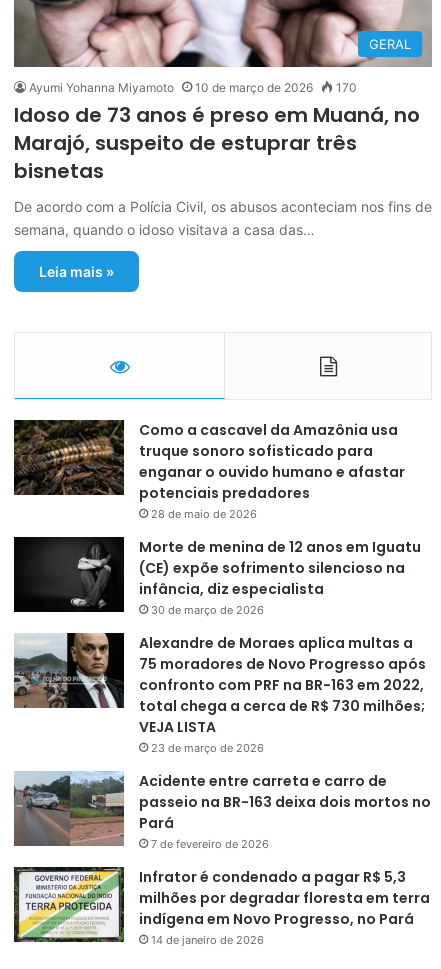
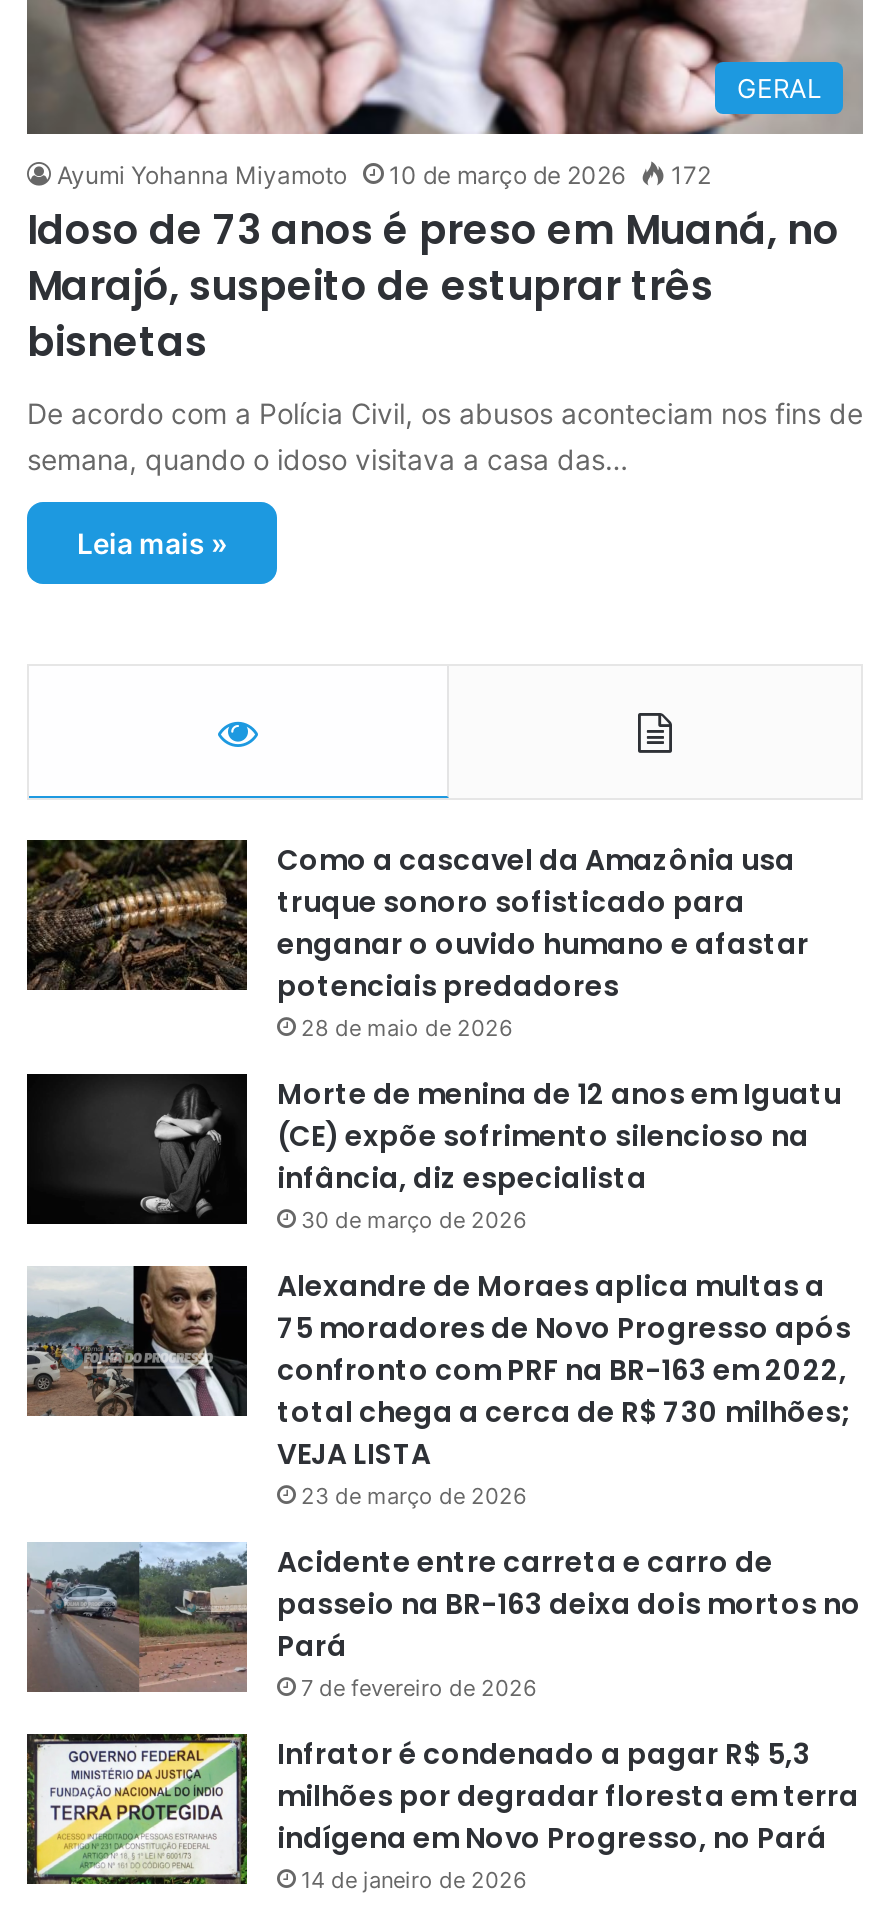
[29,80,357,95] Ayumi Yohanna Miyamoto 10 de março de 2026 170 -> [57,160,711,190] Ayumi Yohanna Miyamoto 10 de março de 2026 172

